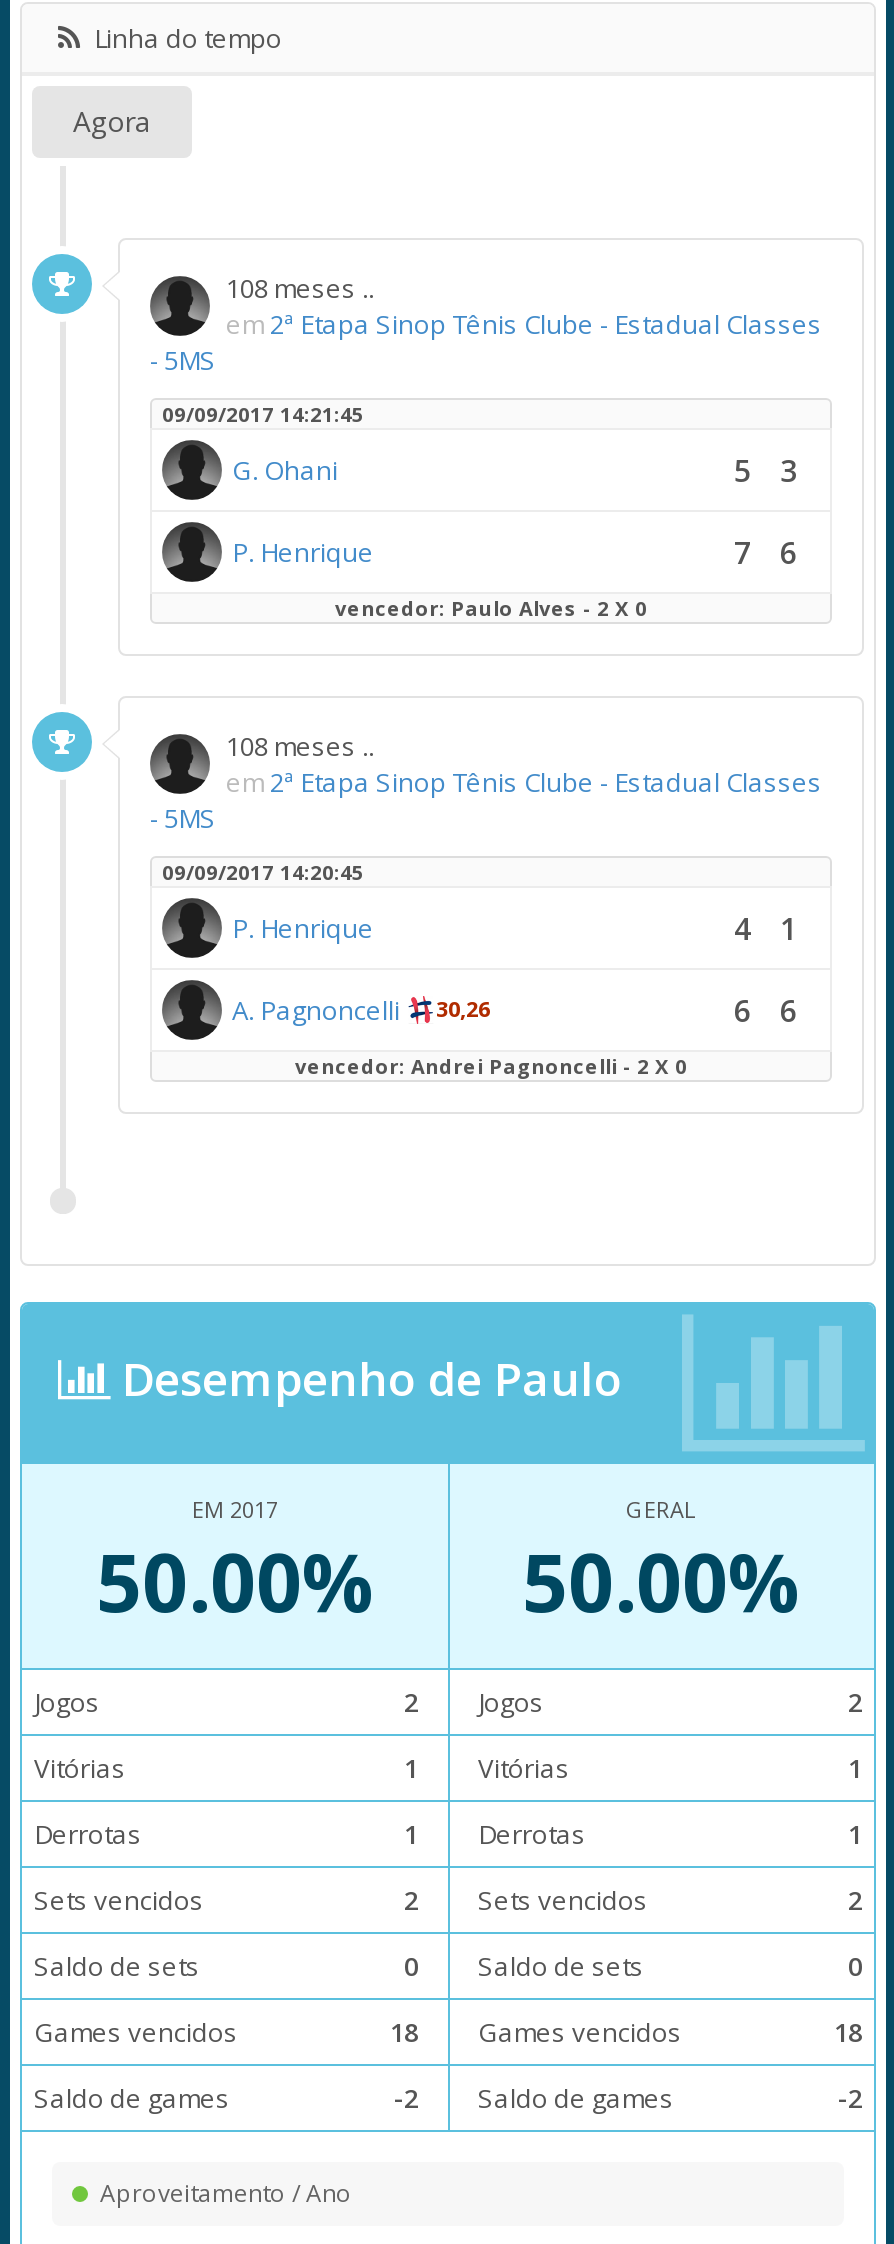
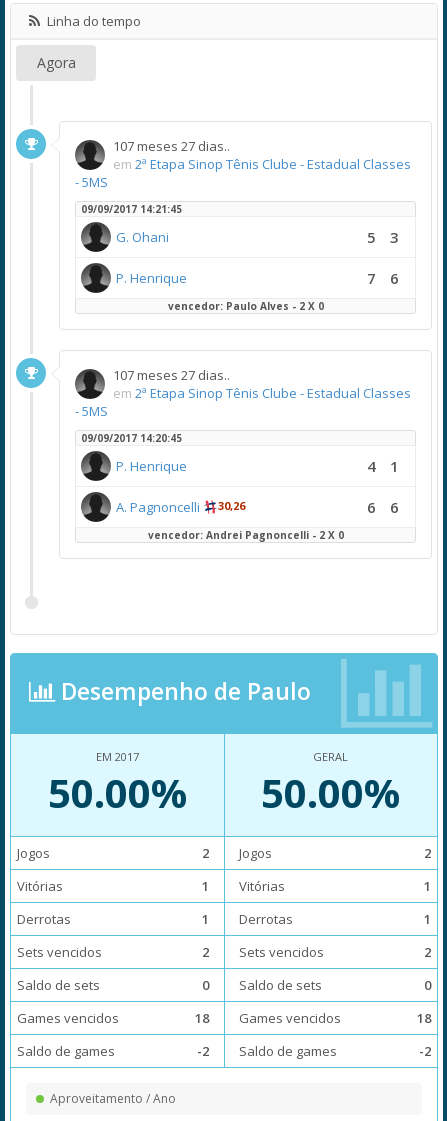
[226,270,374,306] 108 meses .. -> [113,137,230,155] 107 meses 27 dias..
[226,728,374,764] 108 meses .. -> [113,366,230,384] 107 meses 27 dias..

